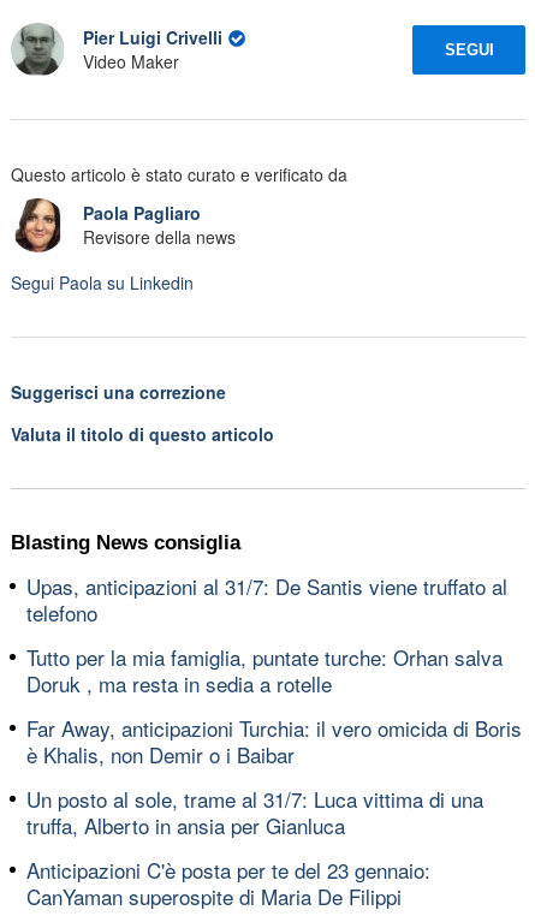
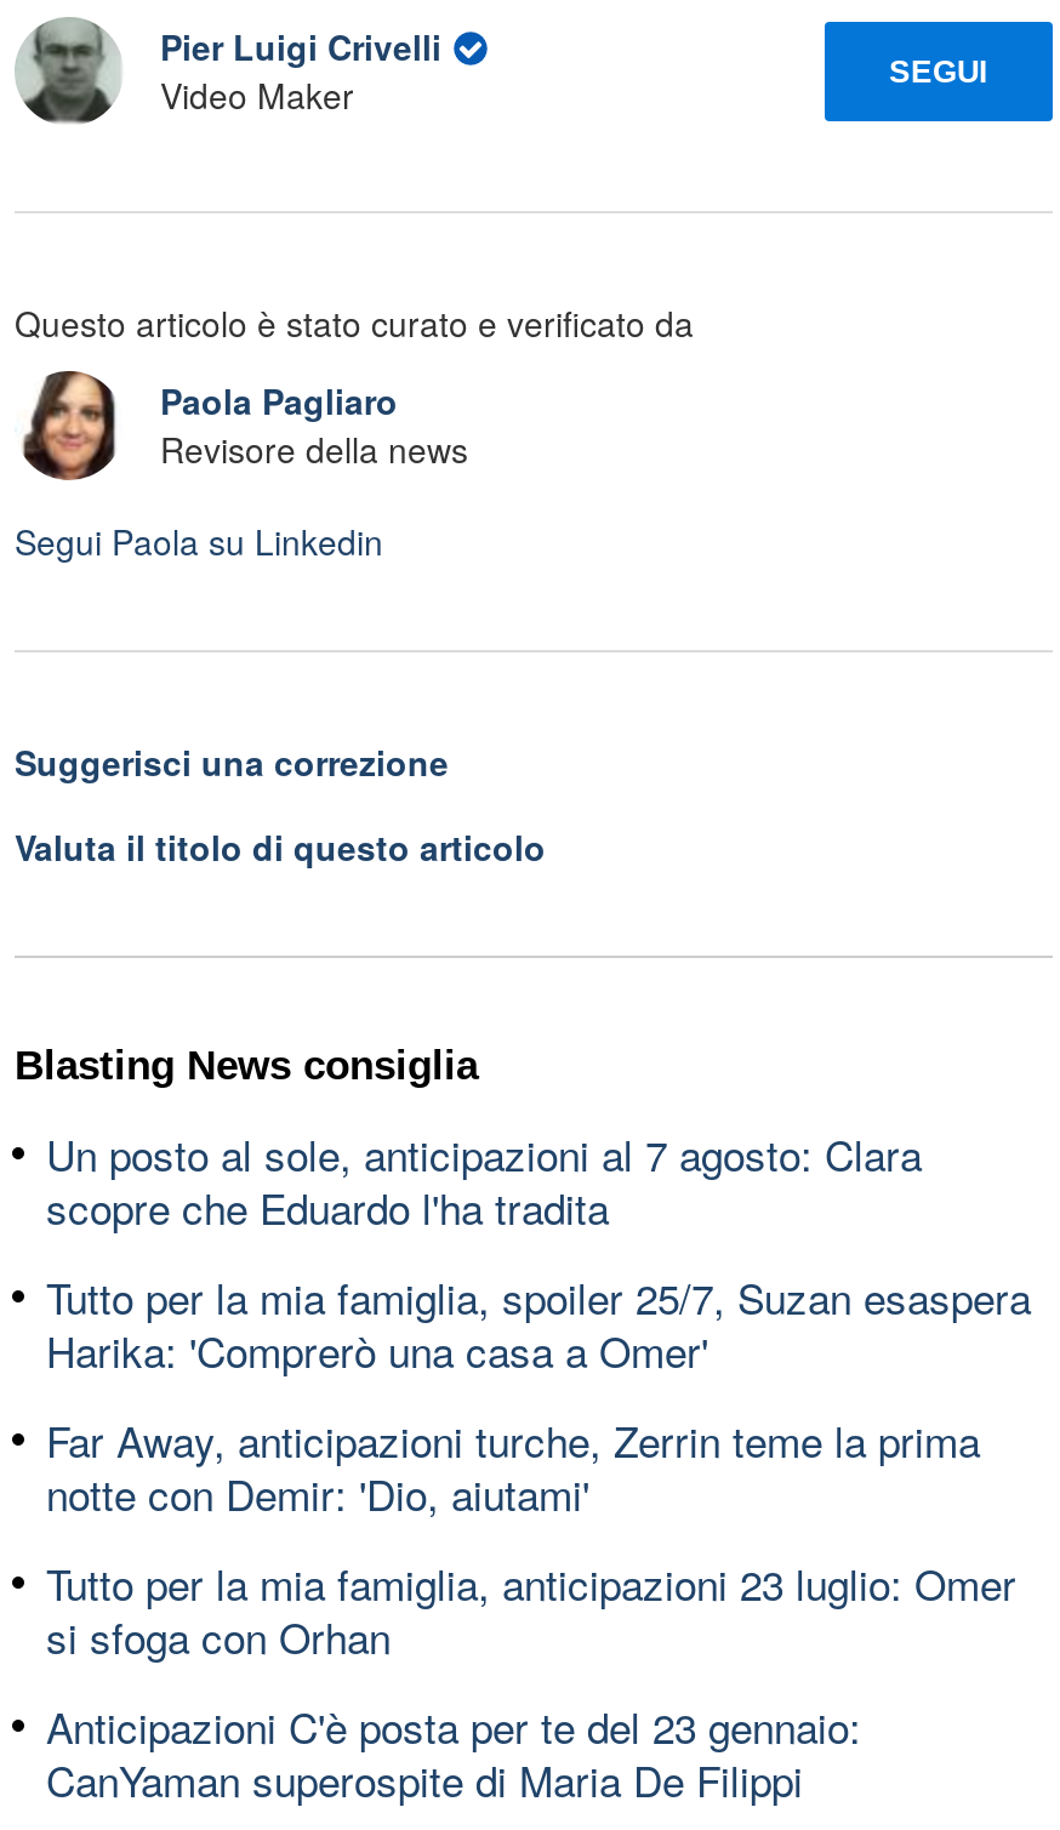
[26,570,507,627] Upas, anticipazioni al 31/7: De Santis viene truffato al | telefono -> [46,1122,922,1236] Un posto al sole, anticipazioni al 7 agosto: Clara | scopre che Eduardo l'ha tradita
[26,641,503,698] Tutto per la mia famiglia, puntate turche: Orhan salva | Doruk , ma resta in sedia a rotelle -> [46,1265,1031,1379] Tutto per la mia famiglia, spoiler 25/7, Suzan esaspera | Harika: 'Comprerò una casa a Omer'
[26,712,522,769] Far Away, anticipazioni Turchia: il vero omicida di Boris | è Khalis, non Demir o i Baibar -> [46,1408,980,1522] Far Away, anticipazioni turche, Zerrin teme la prima | notte con Demir: 'Dio, aiutami'
[26,783,483,840] Un posto al sole, trame al 31/7: Luca vittima di una | truffa, Alberto in ansia per Gianluca -> [46,1551,1016,1665] Tutto per la mia famiglia, anticipazioni 23 luglio: Omer | si sfoga con Orhan

